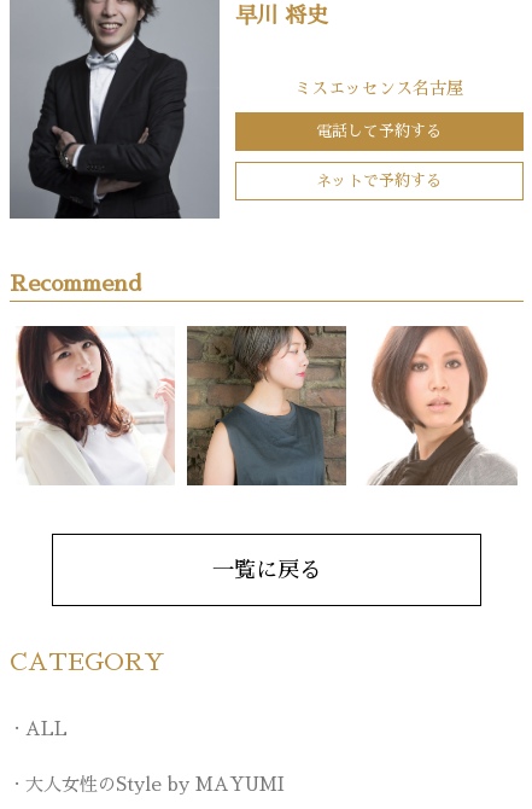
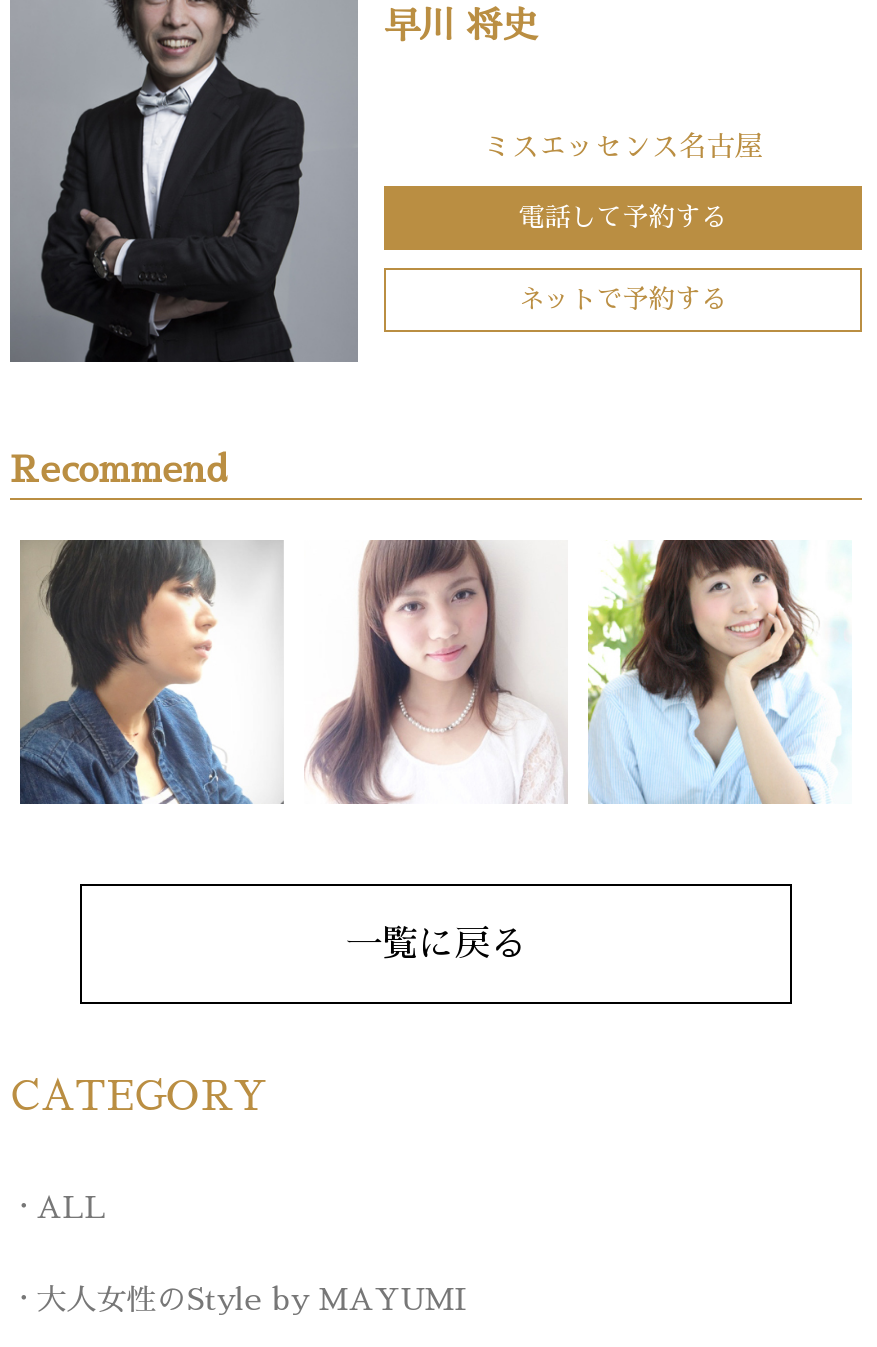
[16,325,175,485] [image] -> [18,538,282,806] [image]
[186,325,347,487] [image] -> [304,540,568,804] [image]
[358,325,518,487] [image] -> [586,538,850,804] [image]

